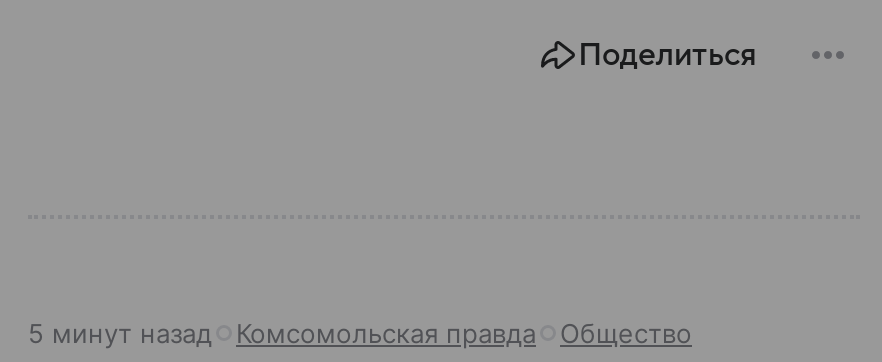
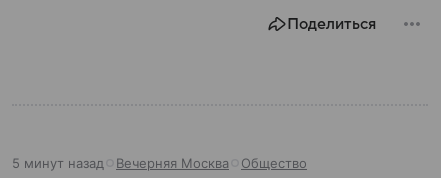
[236,316,536,348] Комсомольская правда -> [116,155,229,171] Вечерняя Москва

